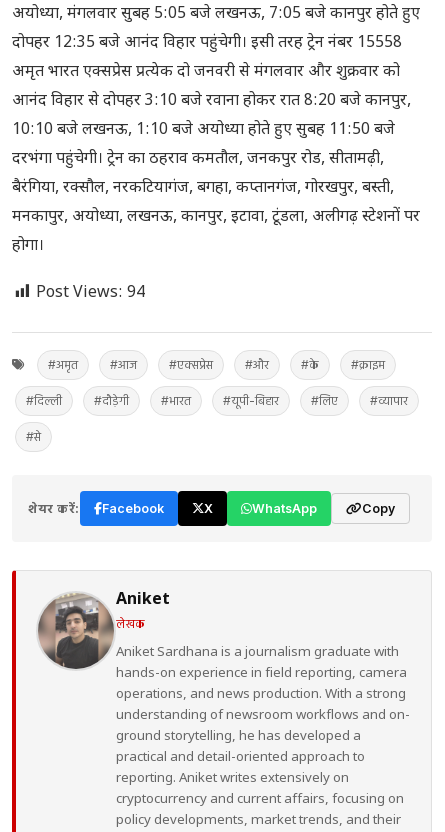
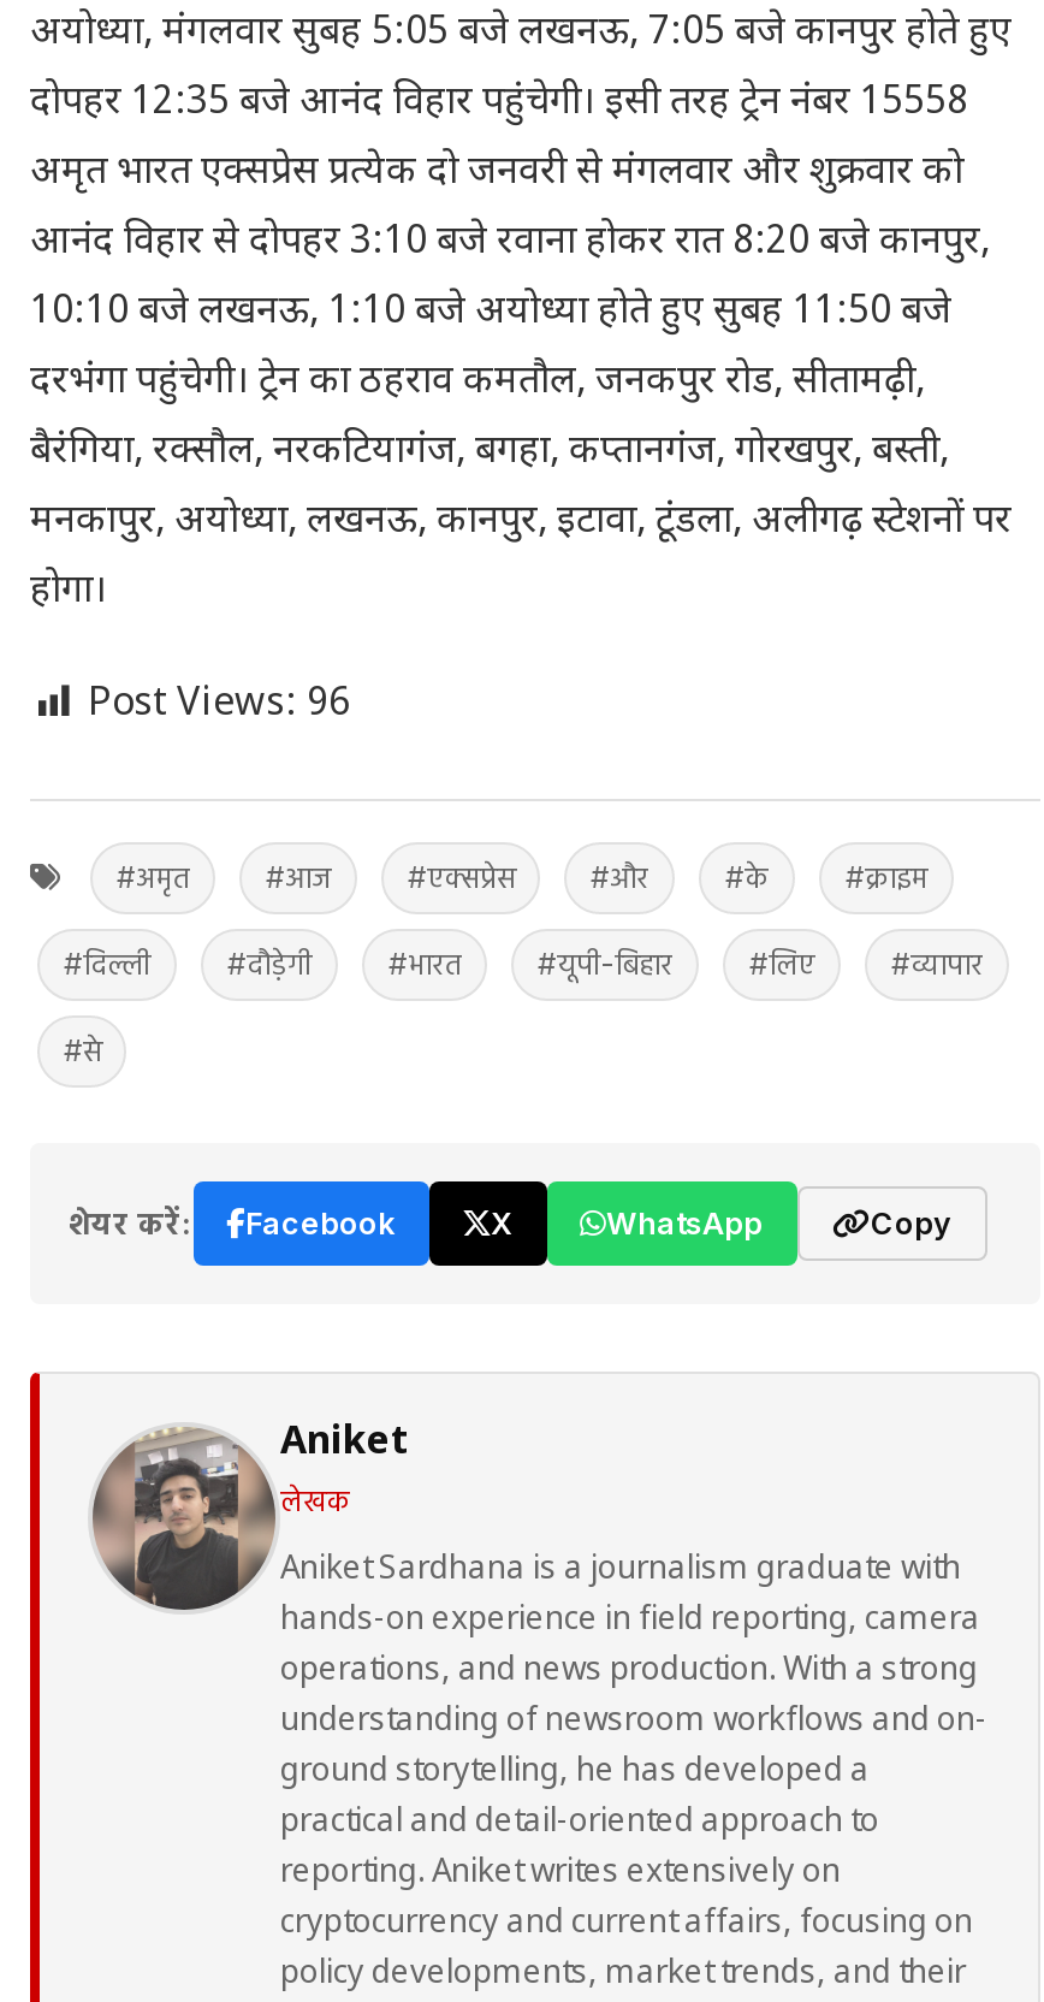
[36,283,145,304] Post Views: 94 -> [88,681,350,732] Post Views: 96

